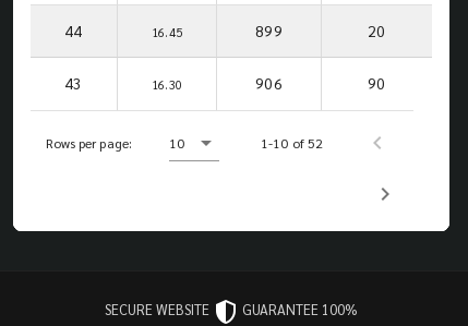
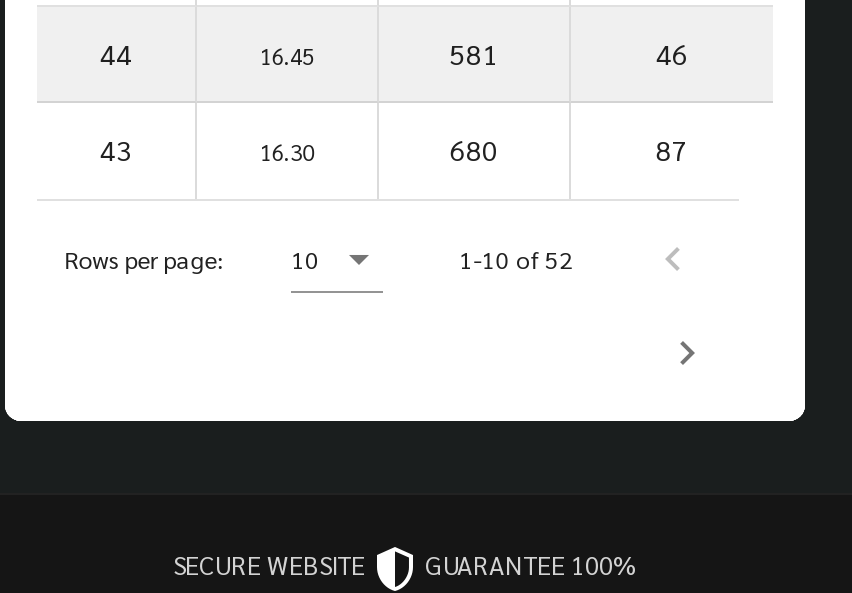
[256,20,282,40] 899 -> [450,35,498,71] 581
[368,20,386,40] 20 -> [656,35,688,71] 46
[256,73,282,92] 906 -> [450,131,498,167] 680
[368,73,386,92] 90 -> [656,131,688,167] 87

